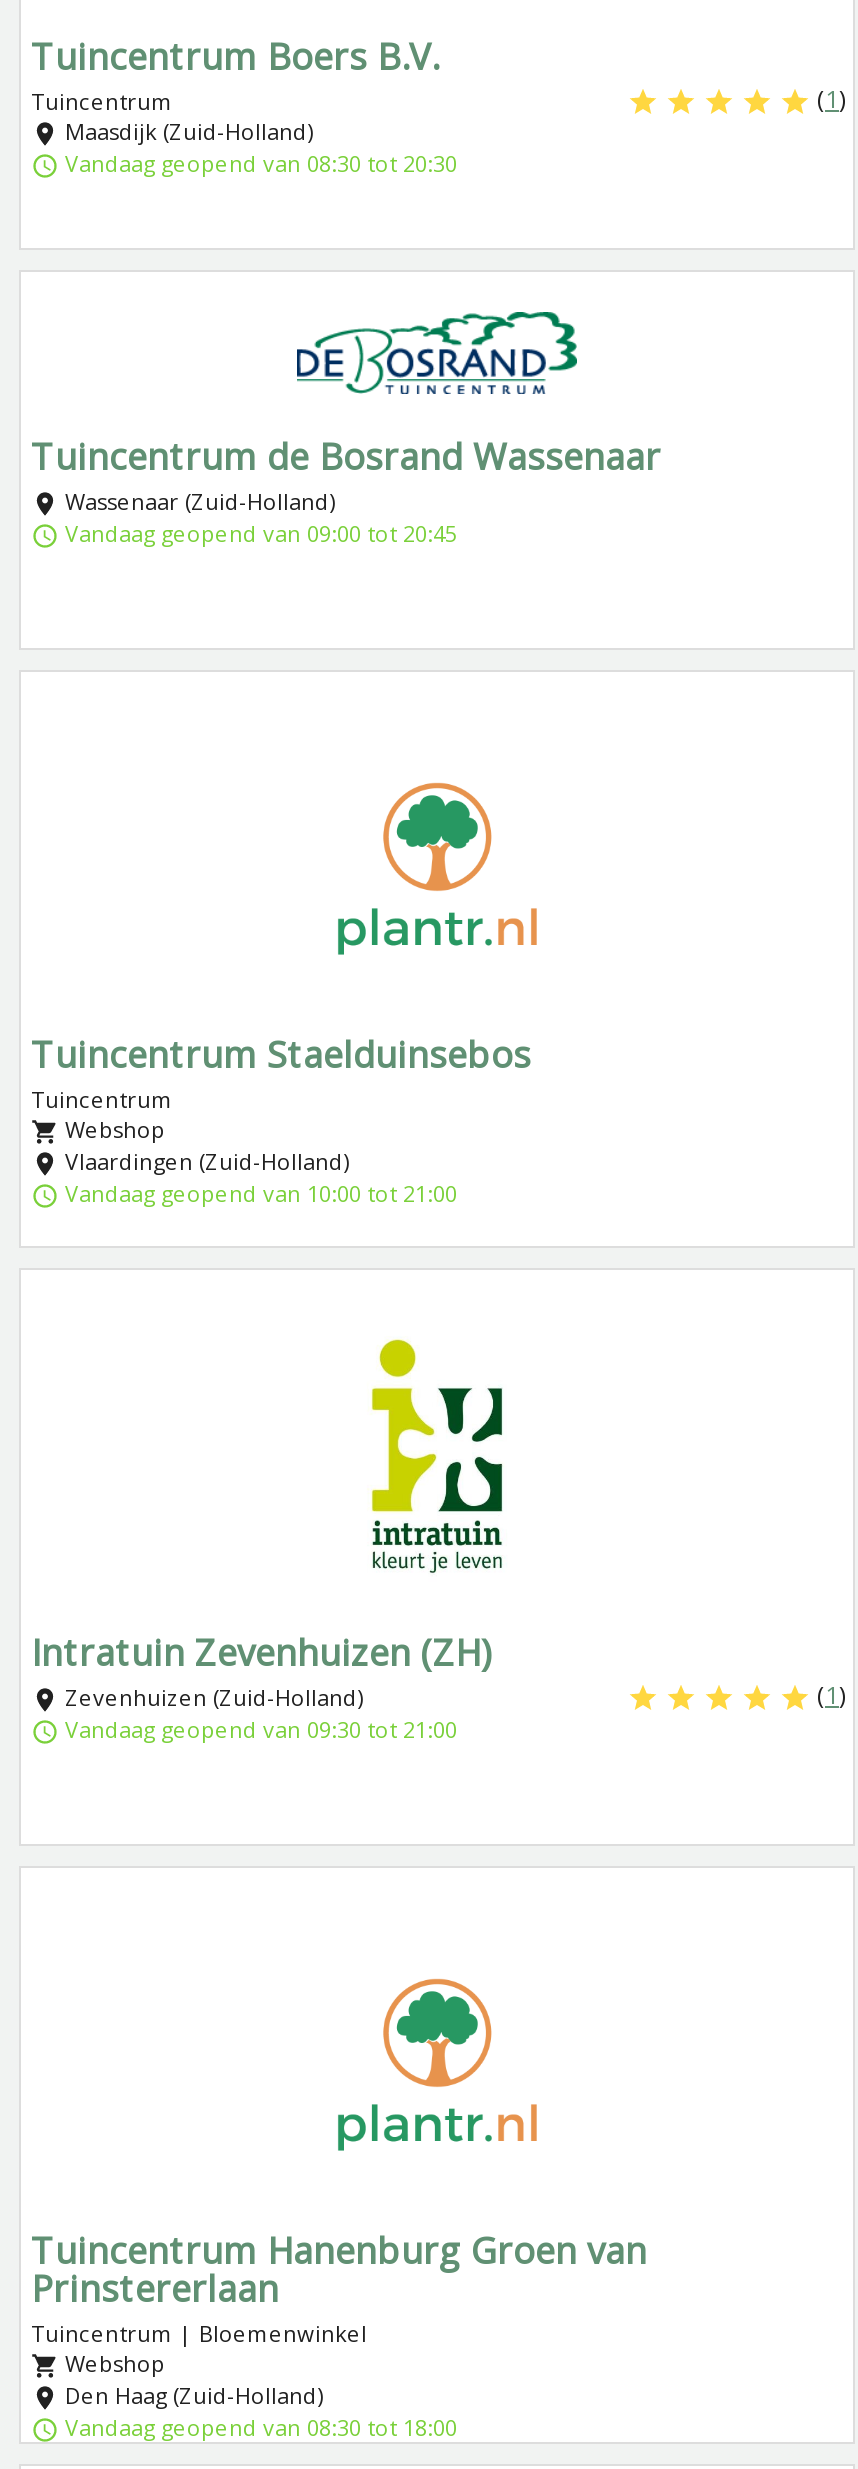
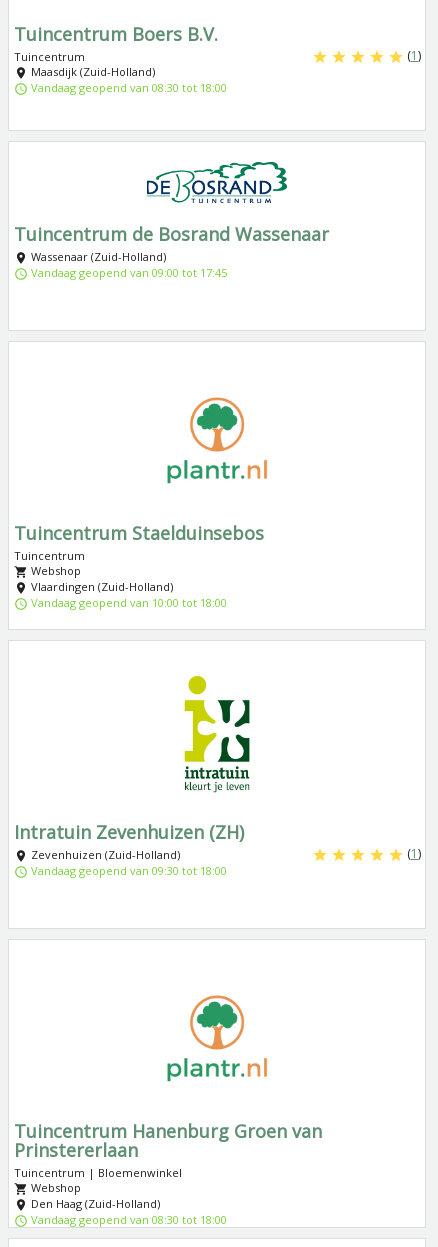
[59,148,457,178] Vandaag geopend van 08:30 tot 20:30 -> [28,80,227,95] Vandaag geopend van 08:30 tot 18:00
[59,519,457,549] Vandaag geopend van 09:00 tot 20:45 -> [28,265,227,280] Vandaag geopend van 09:00 tot 17:45
[59,1179,457,1209] Vandaag geopend van 10:00 tot 21:00 -> [28,595,227,610] Vandaag geopend van 10:00 tot 18:00
[59,1715,457,1745] Vandaag geopend van 09:30 tot 21:00 -> [28,863,227,878] Vandaag geopend van 09:30 tot 18:00

